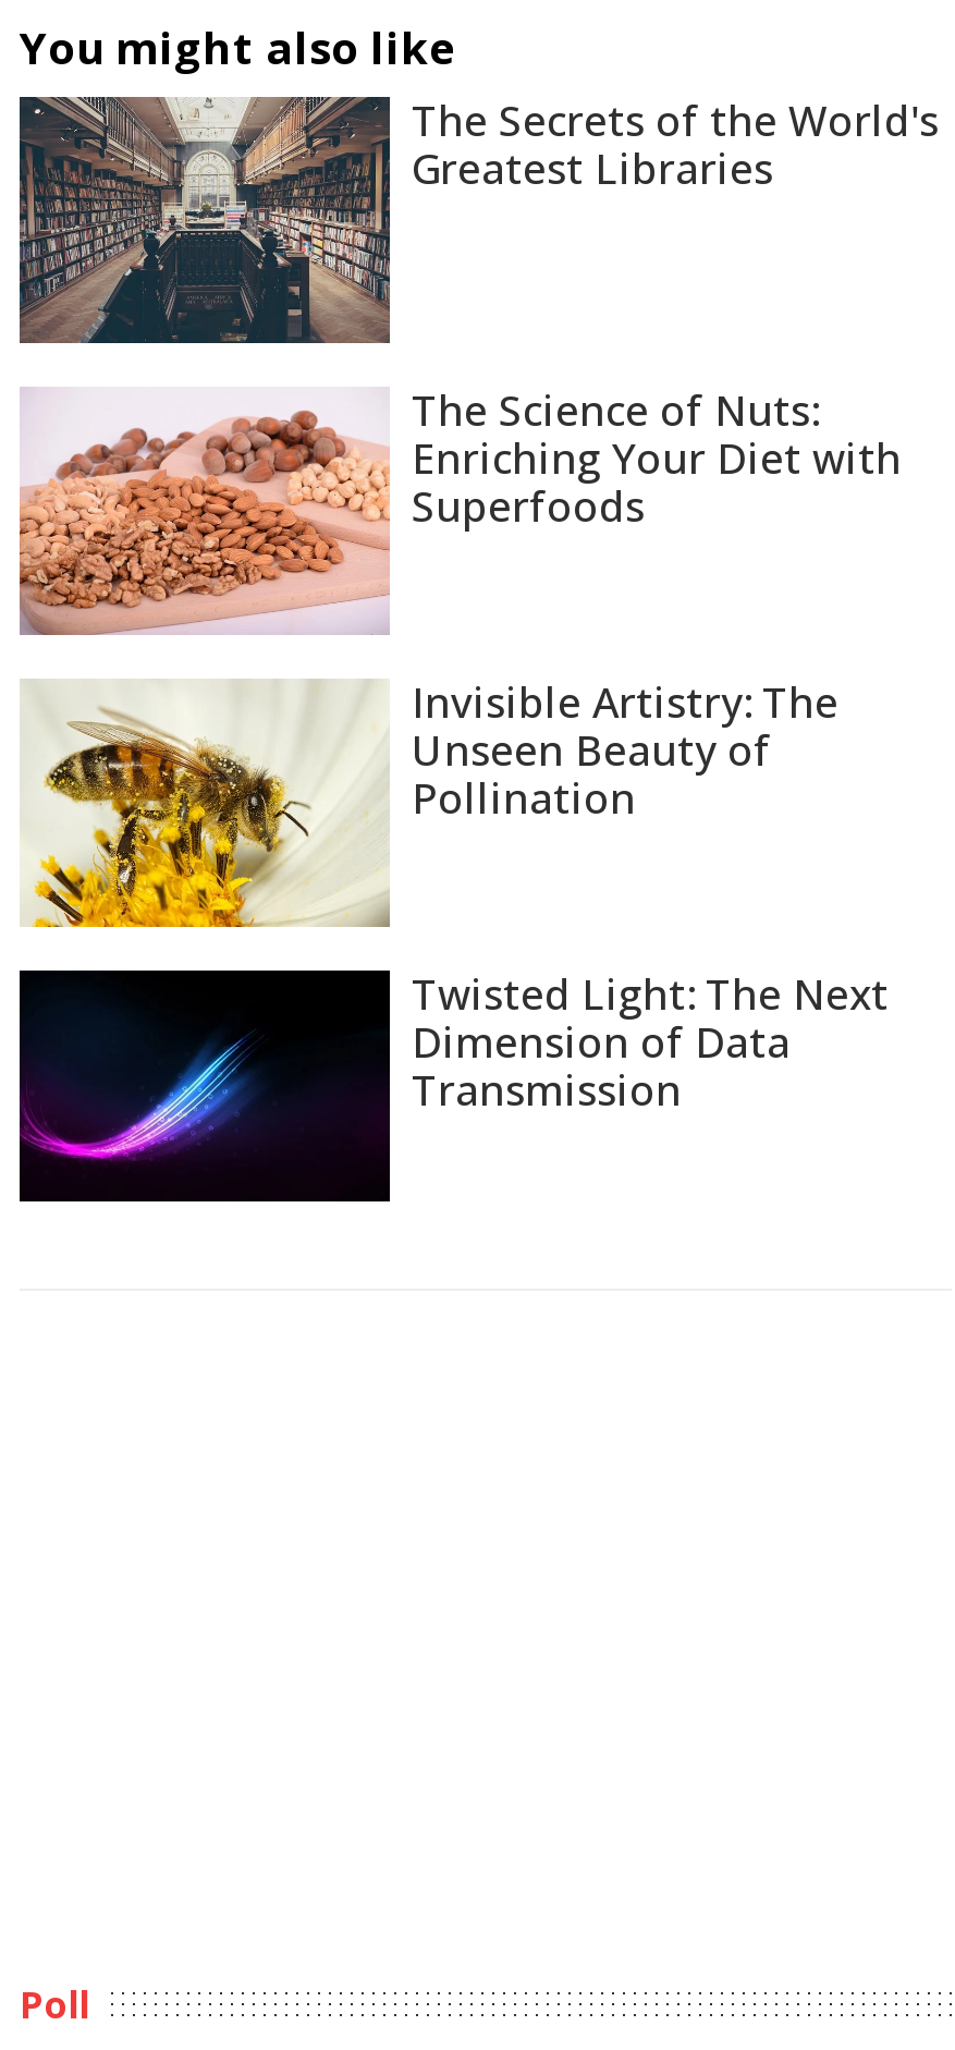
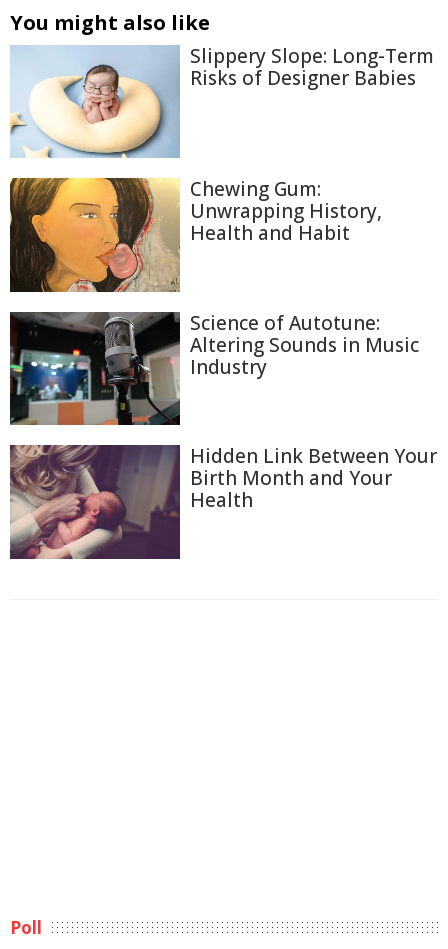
[17,93,939,345] [image] | The Secrets of the World's | Greatest Libraries -> [10,43,434,158] [image] | Slippery Slope: Long-Term | Risks of Designer Babies
[17,383,902,637] [image] | The Science of Nuts: | Enriching Your Diet with | Superfoods -> [9,176,382,293] [image] | Chewing Gum: | Unwrapping History, | Health and Habit
[20,674,838,929] [image] | Invisible Artistry: The | Unseen Beauty of | Pollination -> [9,310,419,426] [image] | Science of Autotune: | Altering Sounds in Music | Industry
[17,965,889,1204] [image] | Twisted Light: The Next | Dimension of Data | Transmission -> [9,443,437,560] [image] | Hidden Link Between Your | Birth Month and Your | Health

